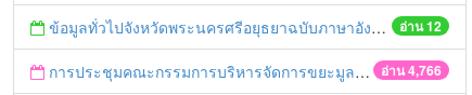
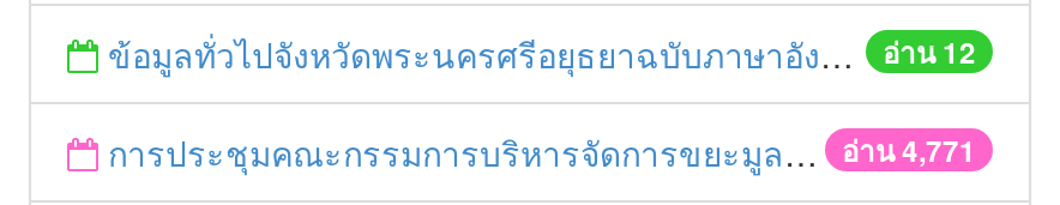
[381,60,442,80] อ่าน 4,766 -> [842,128,976,171] อ่าน 4,771

